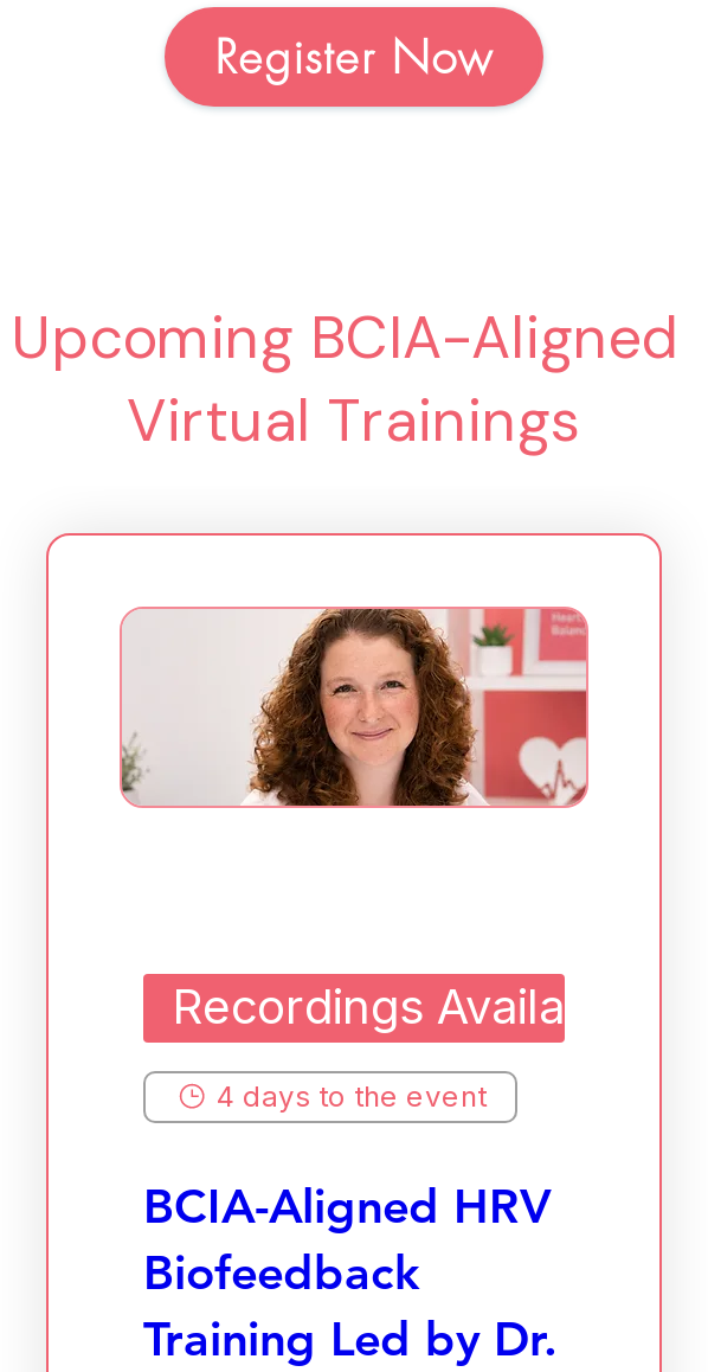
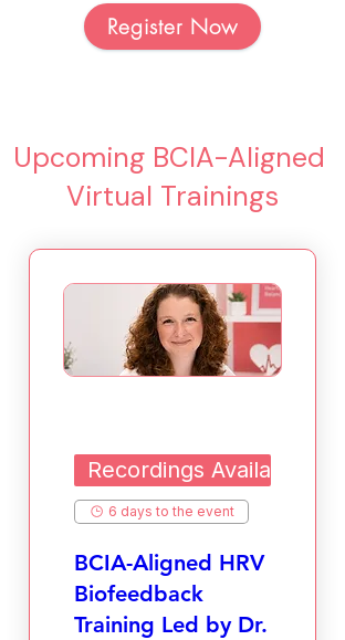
[217,1077,487,1113] 4 days to the event -> [108,502,234,519] 6 days to the event

